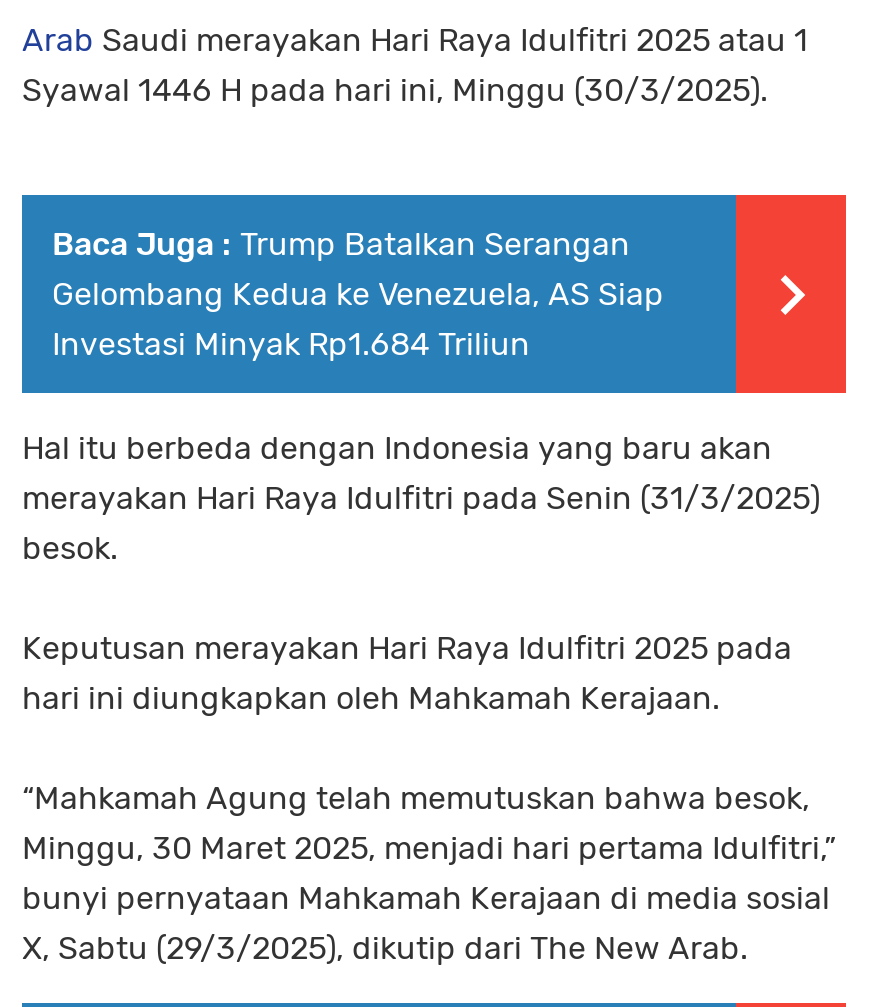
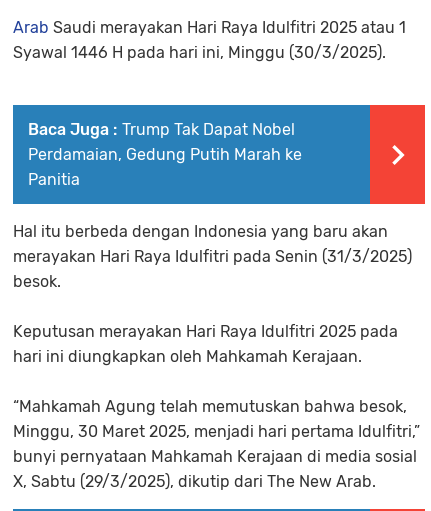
[52,225,664,363] Baca Juga : Trump Batalkan Serangan | Gelombang Kedua ke Venezuela, AS Siap | Investasi Minyak Rp1.684 Triliun -> [28,120,302,189] Baca Juga : Trump Tak Dapat Nobel | Perdamaian, Gedung Putih Marah ke | Panitia

